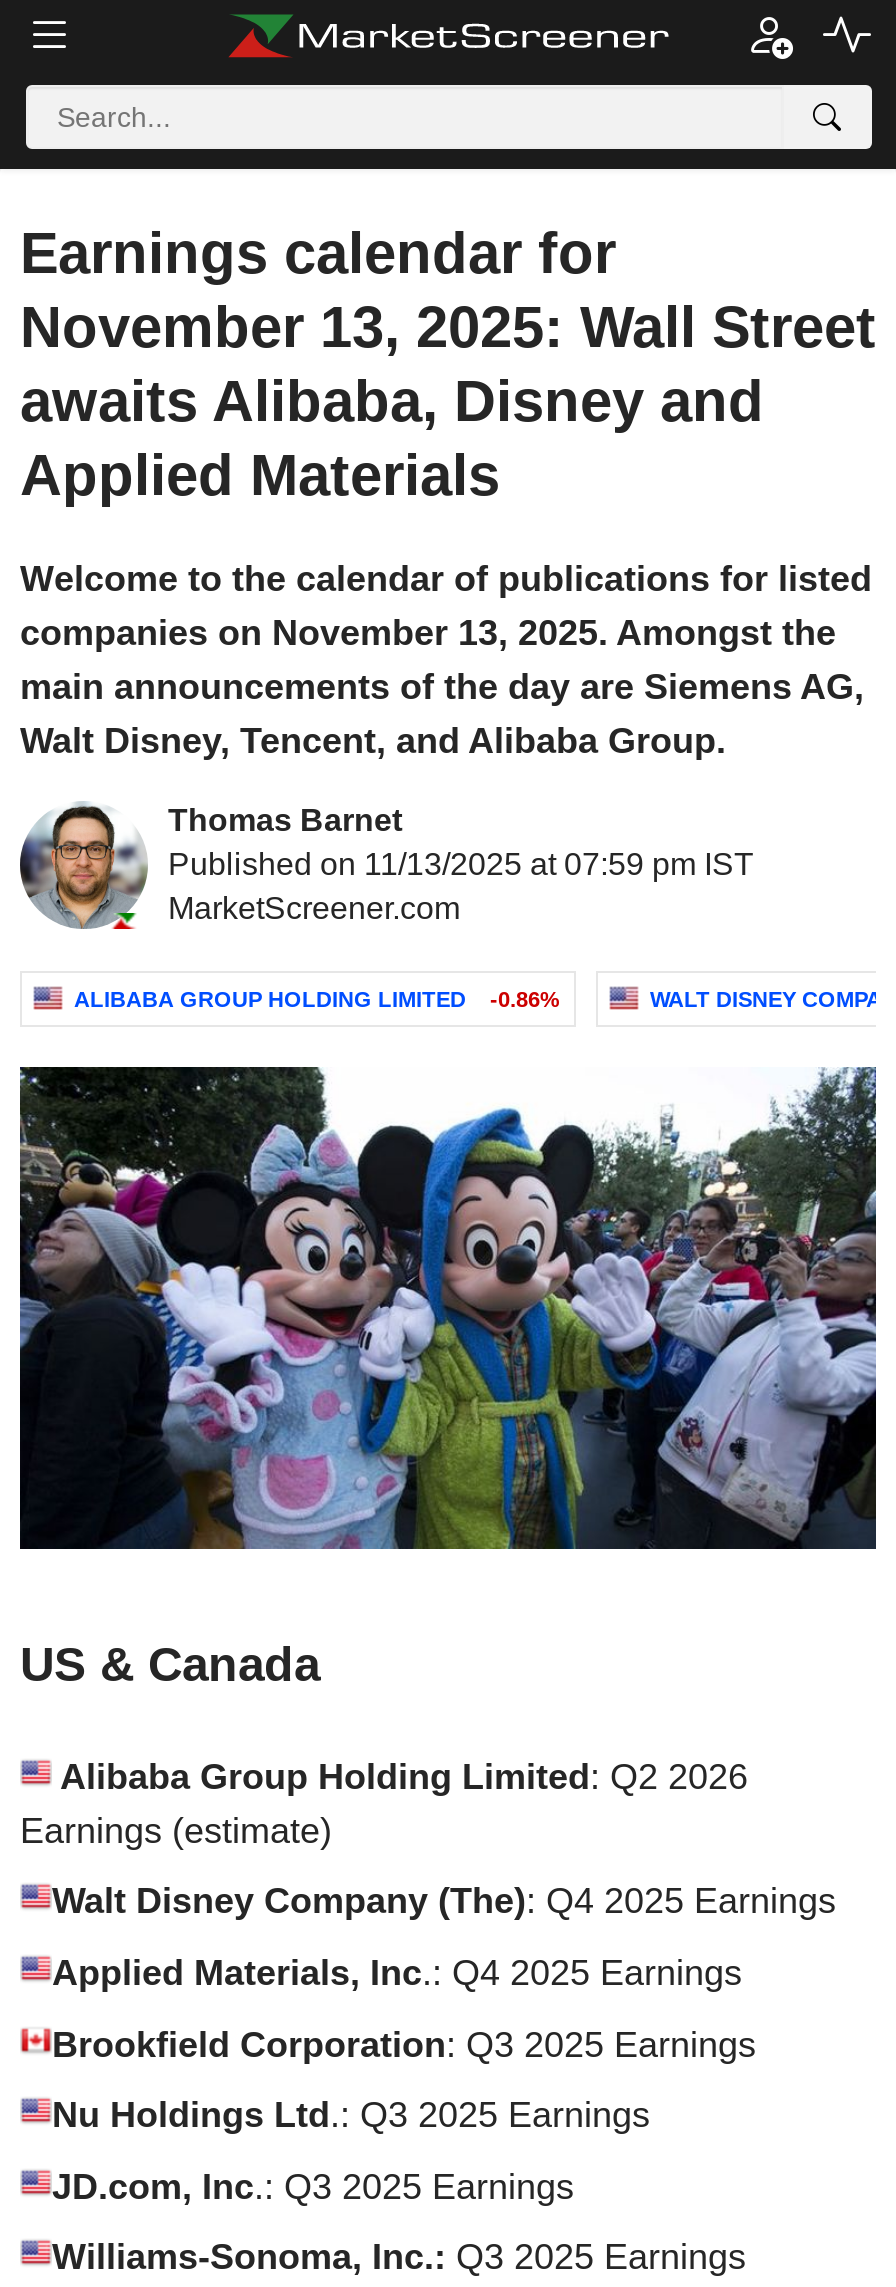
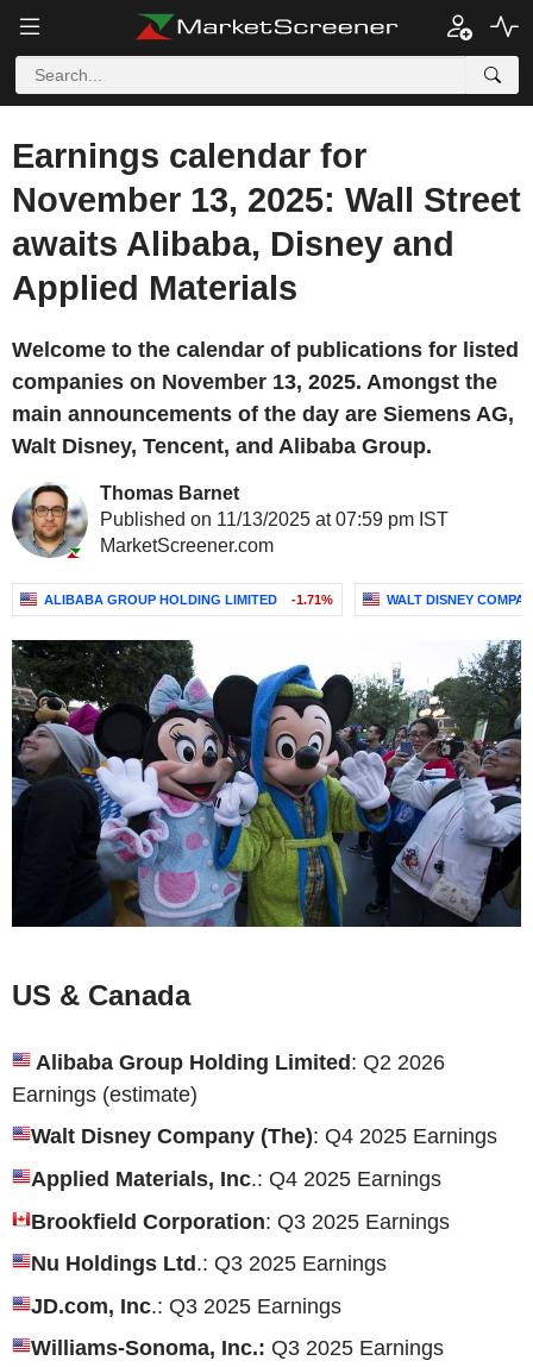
[74,987,560,1011] ALIBABA GROUP HOLDING LIMITED -0.86% -> [44,592,333,607] ALIBABA GROUP HOLDING LIMITED -1.71%

